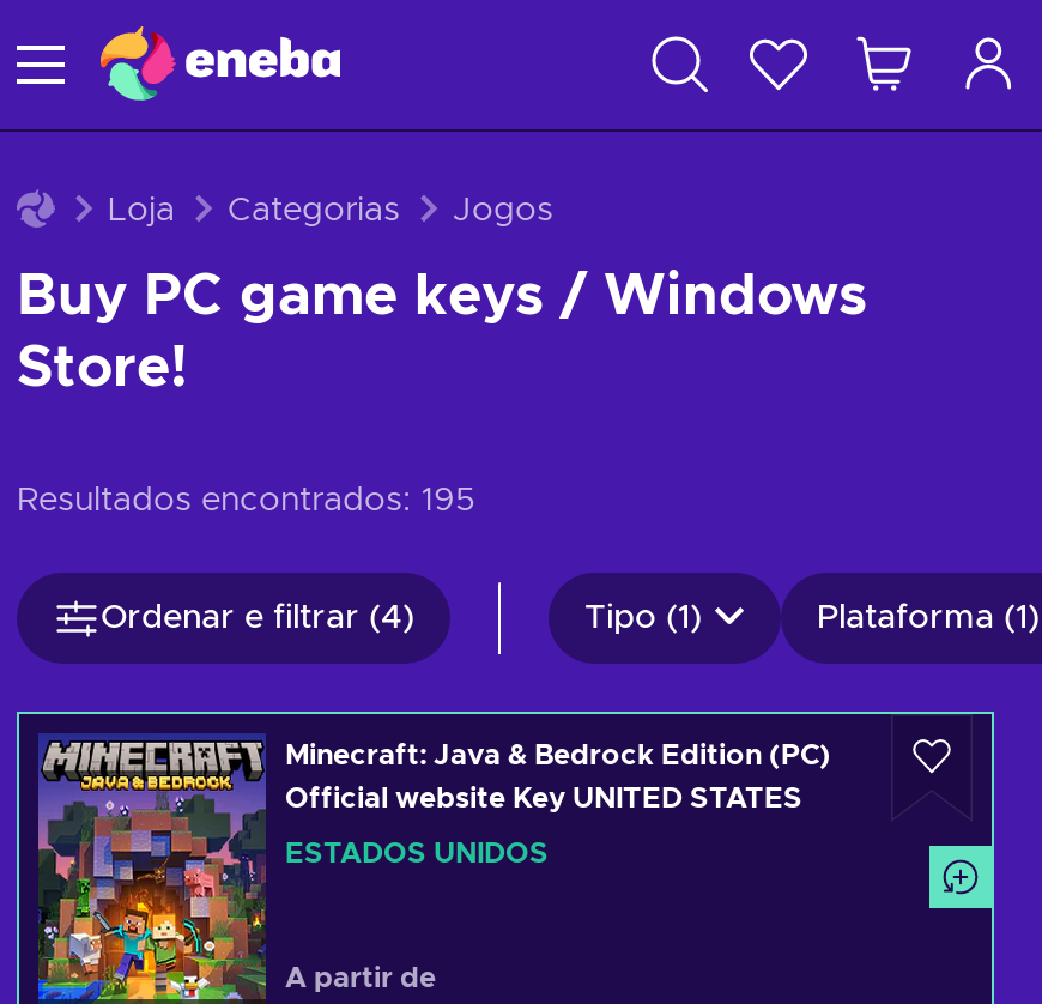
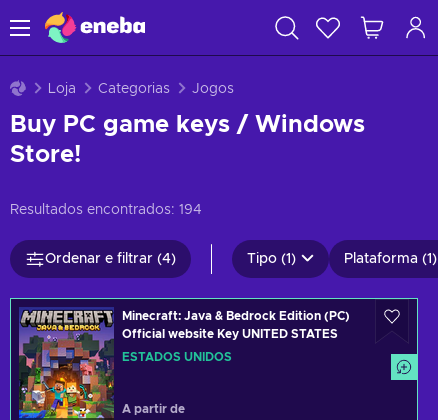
[17,484,474,518] Resultados encontrados: 195 -> [10,203,202,217] Resultados encontrados: 194

